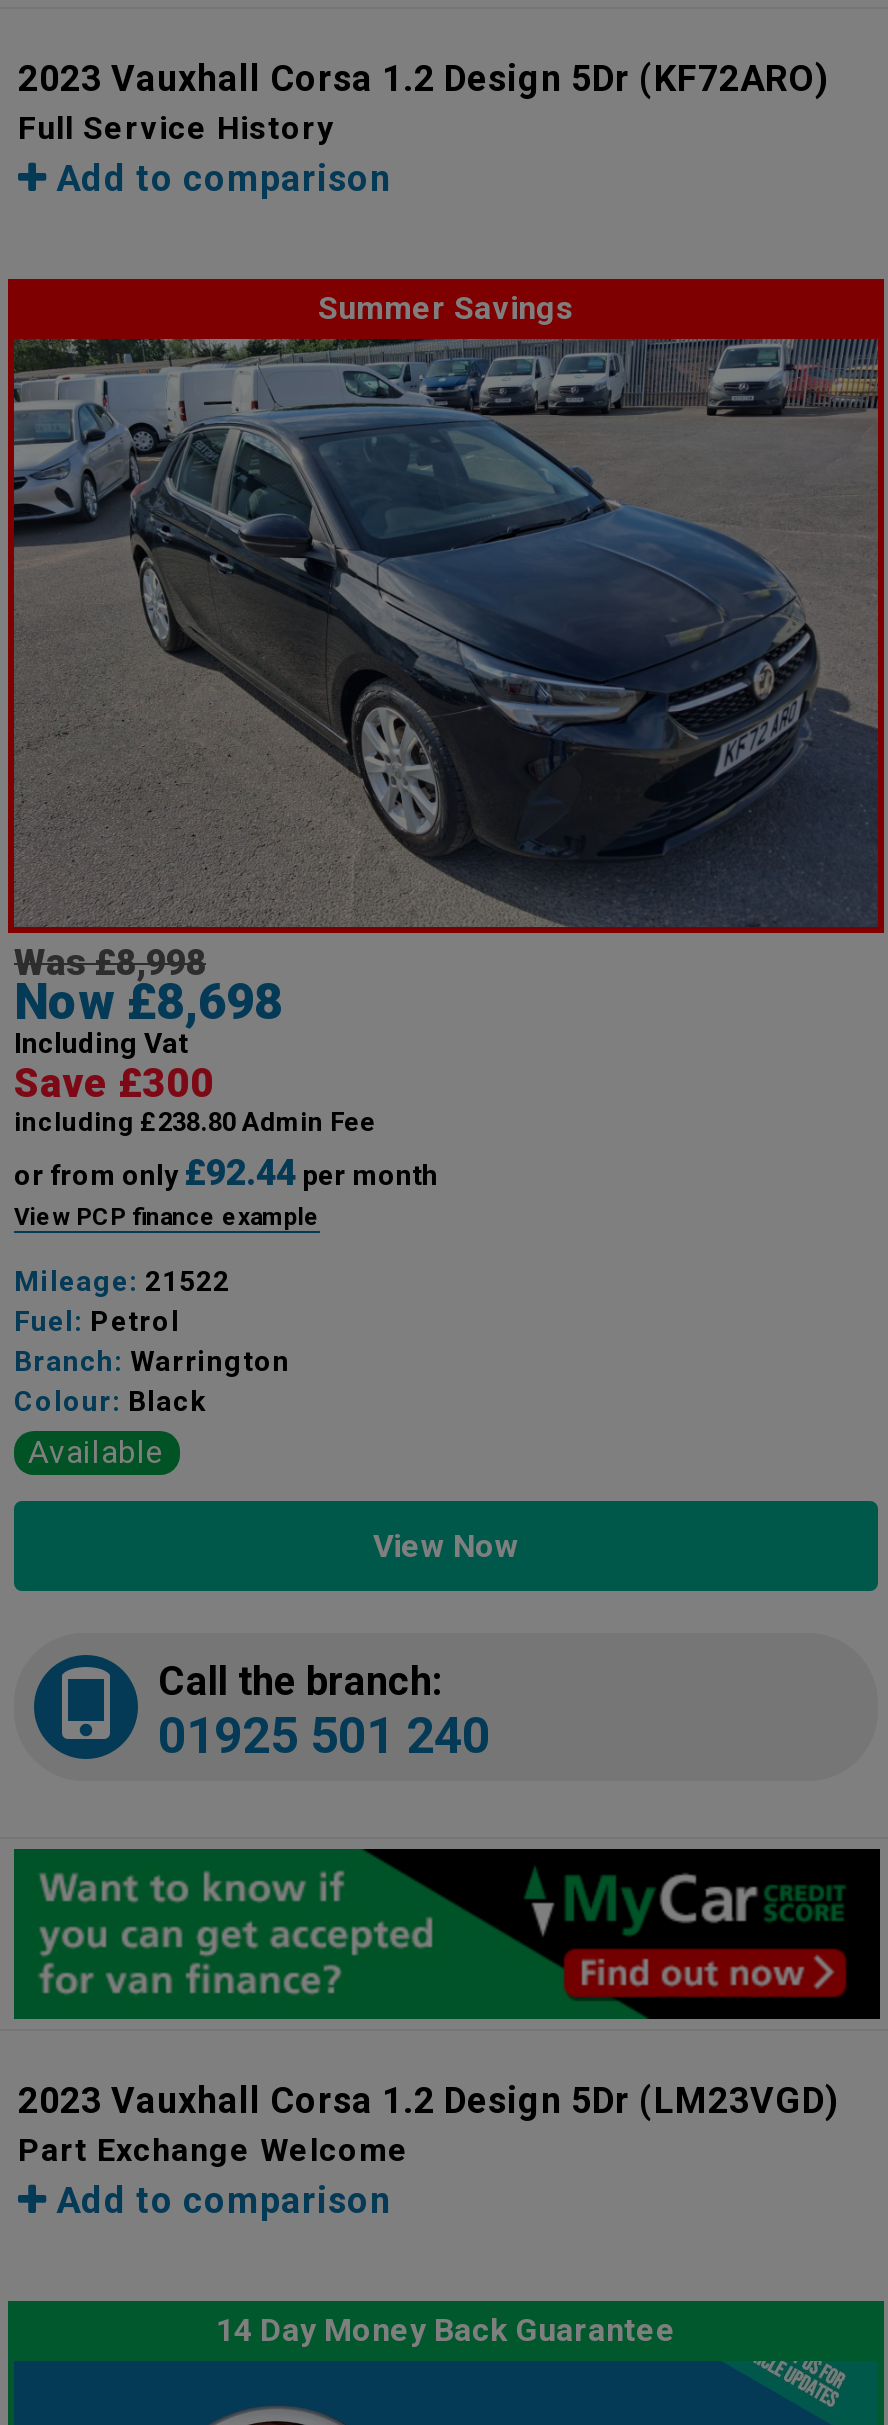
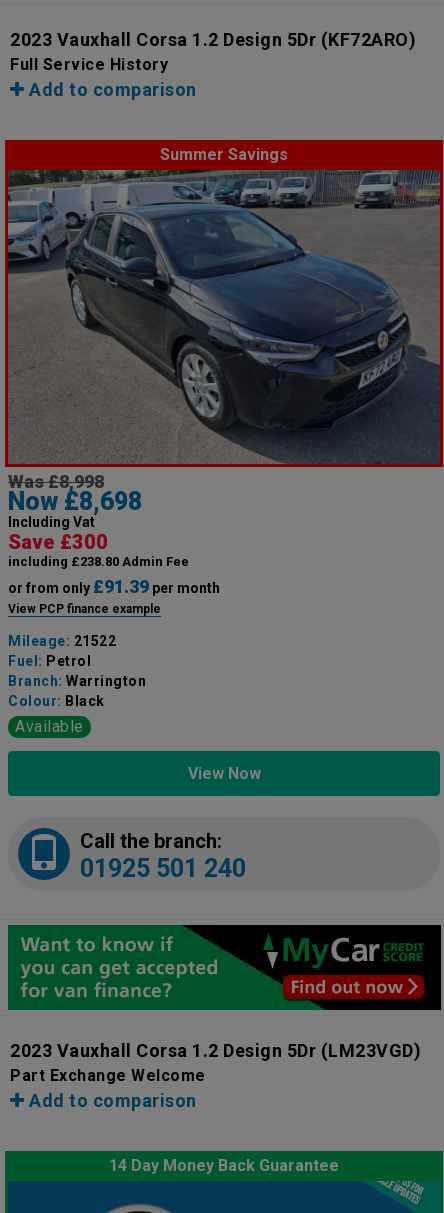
[14,1151,438,1193] or from only £92.44 per month -> [8,576,220,597] or from only £91.39 per month

